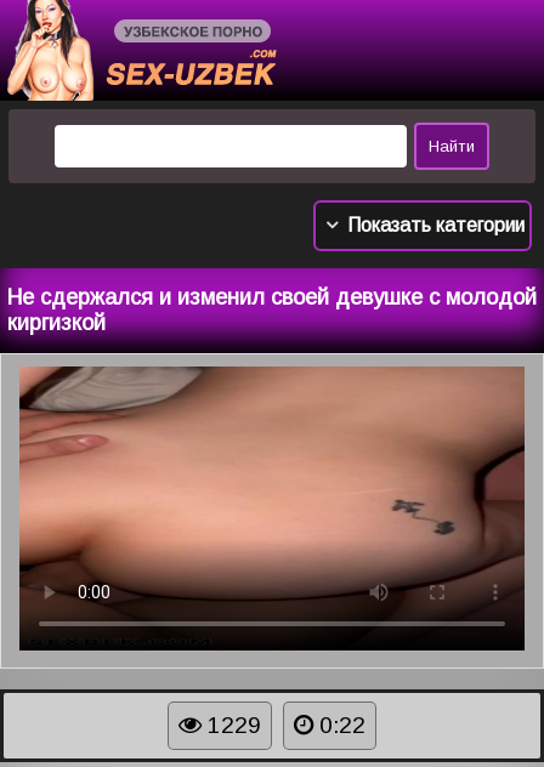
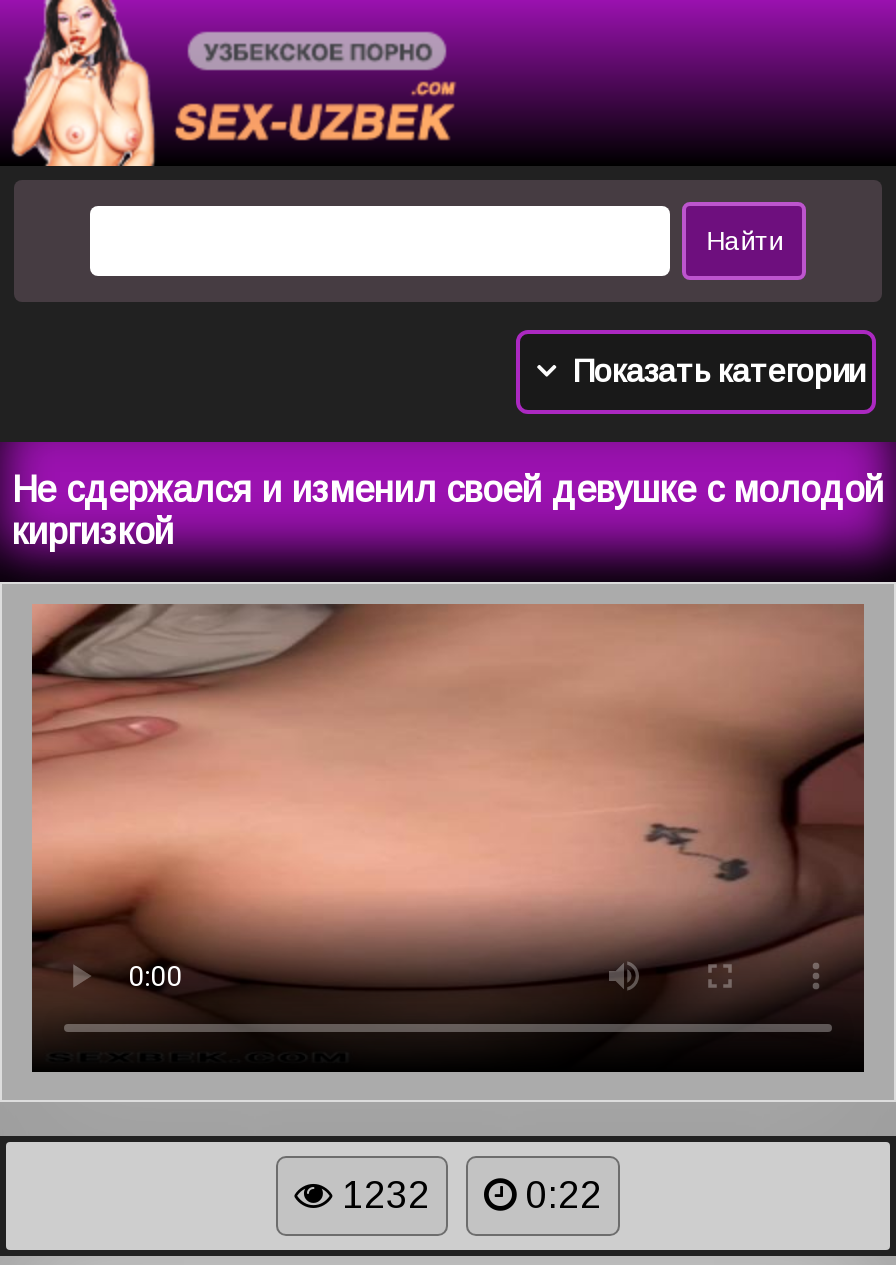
[202,712,261,738] 1229 -> [332,1174,430,1216] 1232

